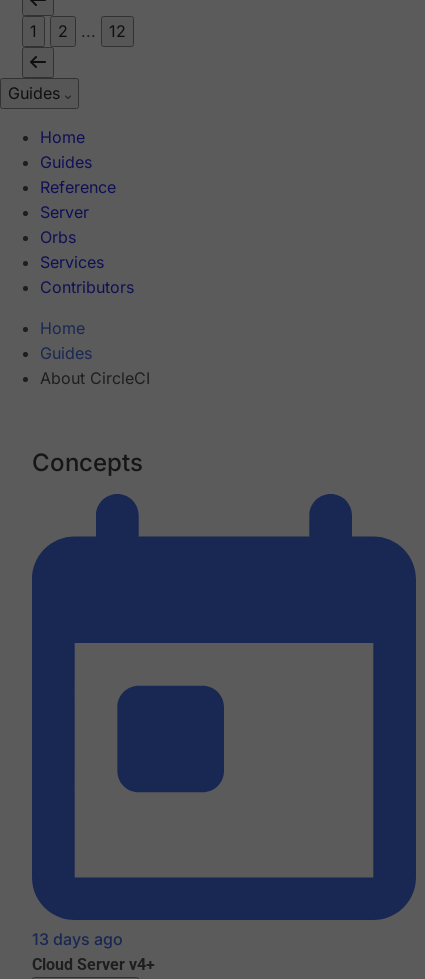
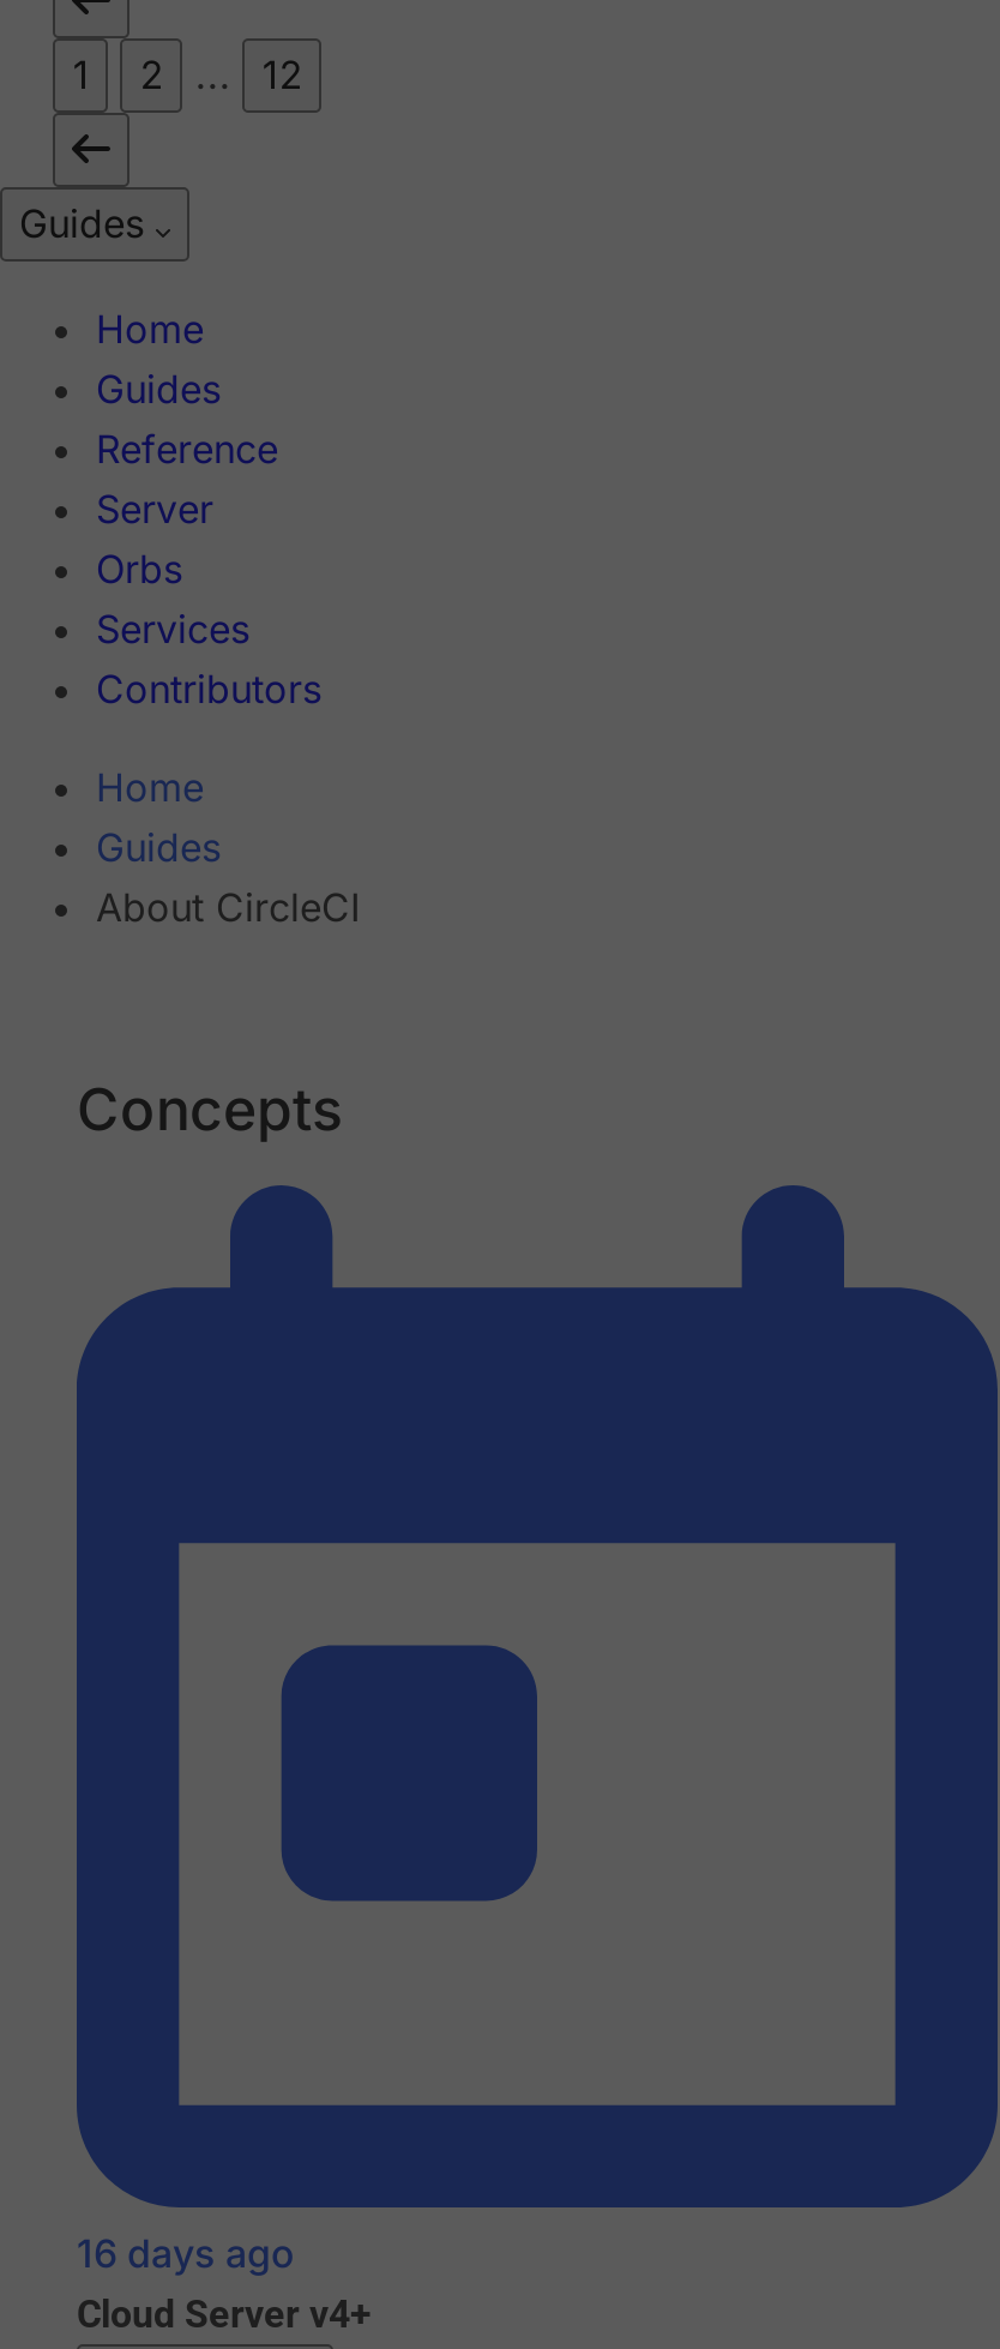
[32,929,123,949] 13 days ago -> [77,2230,295,2278] 16 days ago

